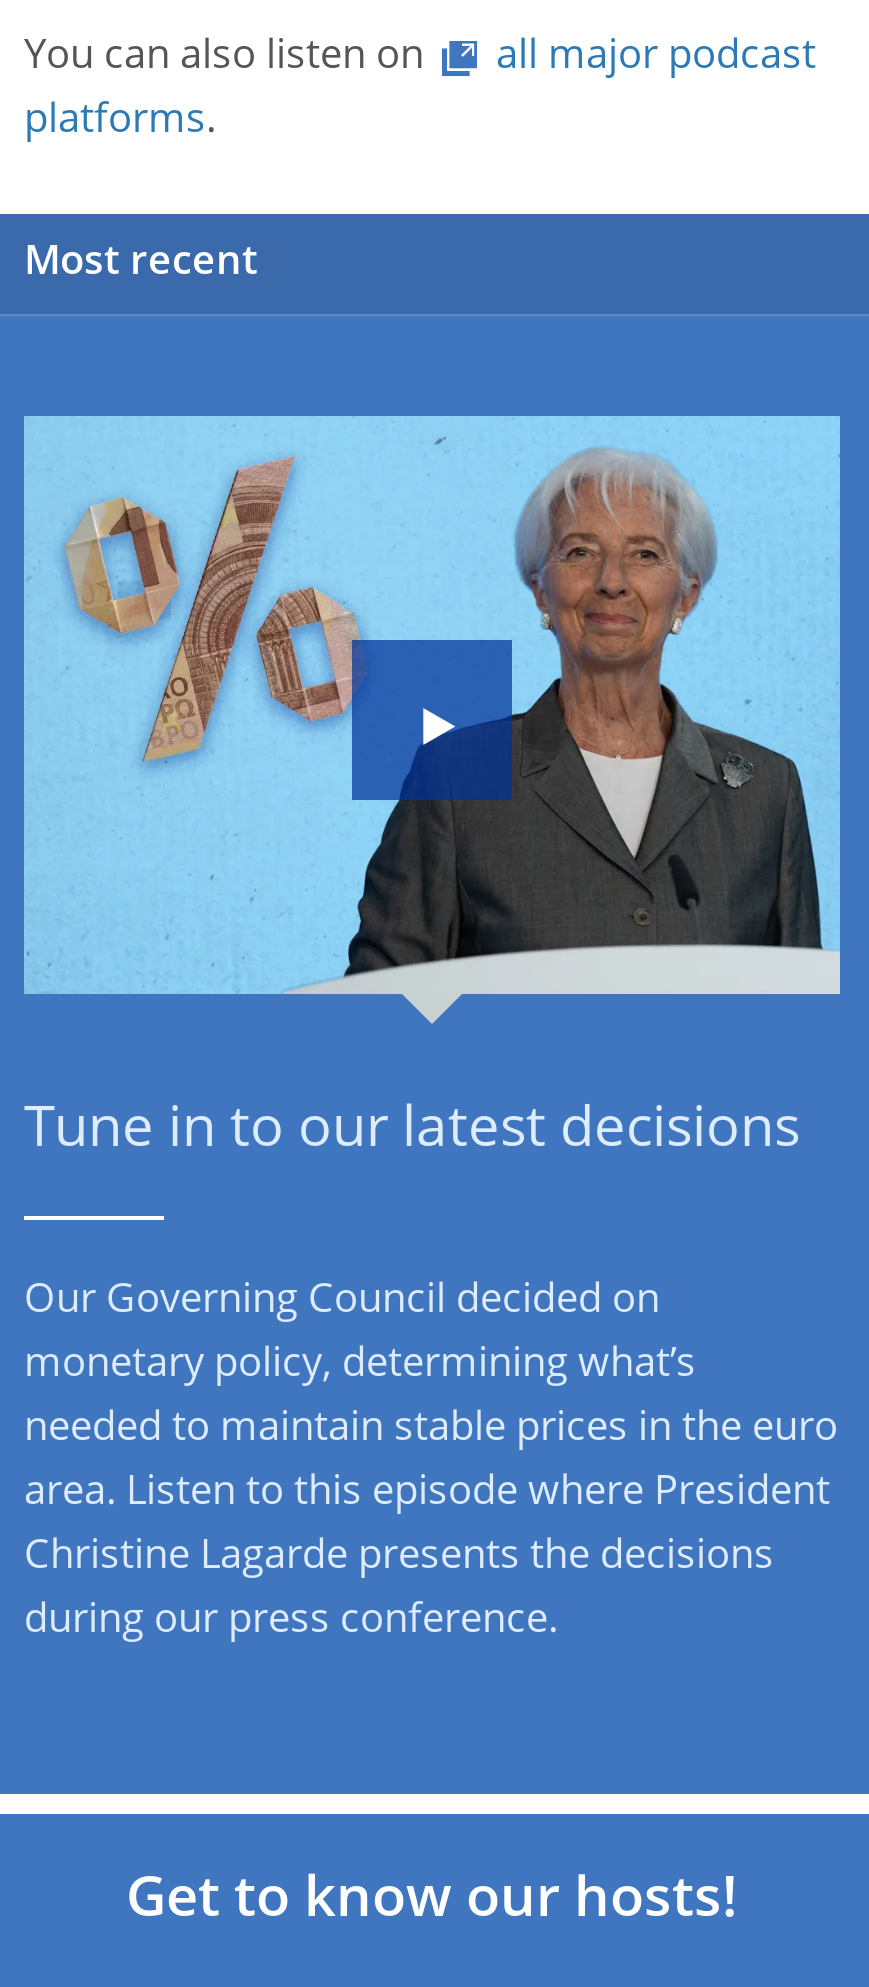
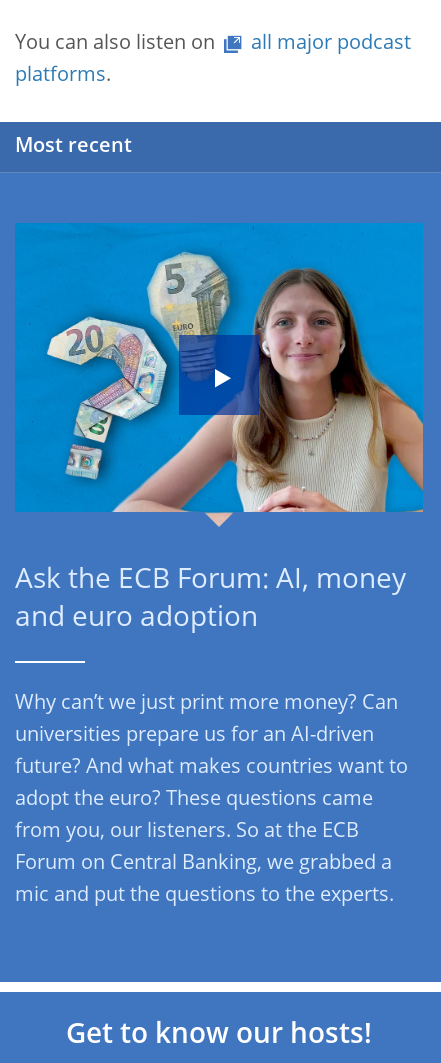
[22,414,842,994] [image] -> [15,223,424,522] [image]
[24,1104,838,1642] Tune in to our latest decisions | Our Governing Council decided on | monetary policy, determining what’s | needed to maintain stable prices in the euro | area. Listen to this episode where President | Christine Lagarde presents the decisions | during our press conference. -> [15,567,408,906] Ask the ECB Forum: AI, money | and euro adoption | Why can’t we just print more money? Can | universities prepare us for an AI-driven | future? And what makes countries want to | adopt the euro? These questions came | from you, our listeners. So at the ECB | Forum on Central Banking, we grabbed a | mic and put the questions to the experts.

